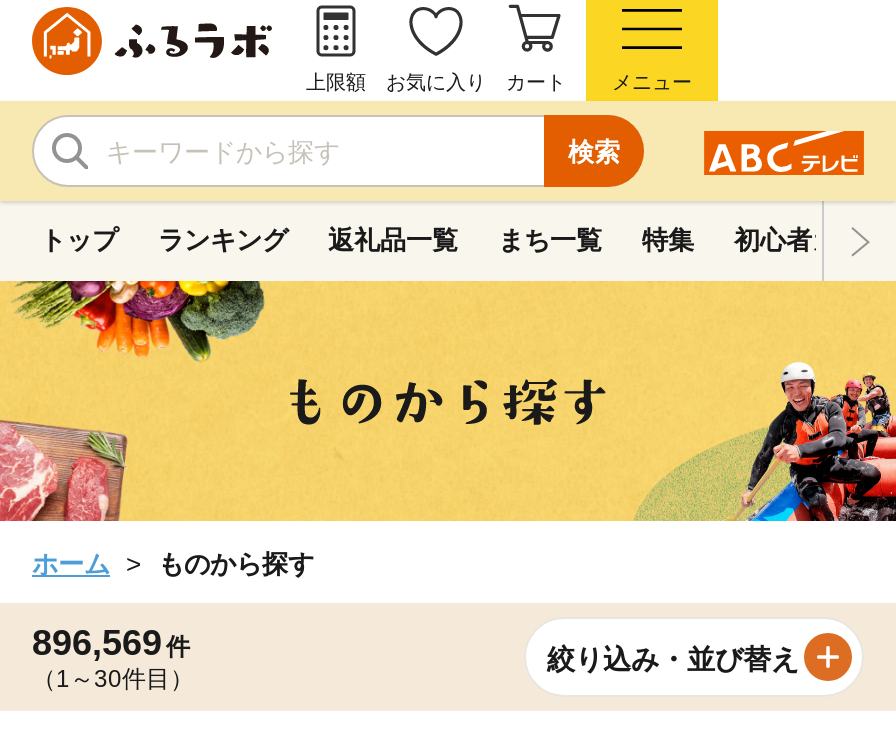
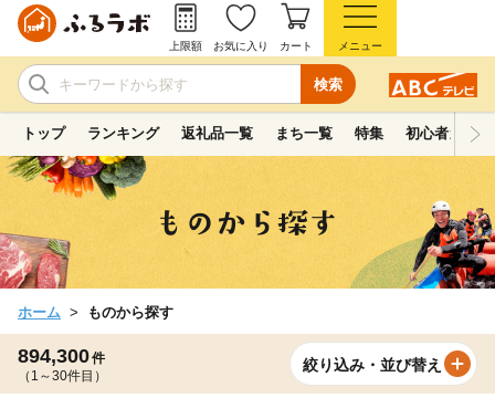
[32,623,190,663] 896,569 件 -> [18,345,105,367] 894,300 件

